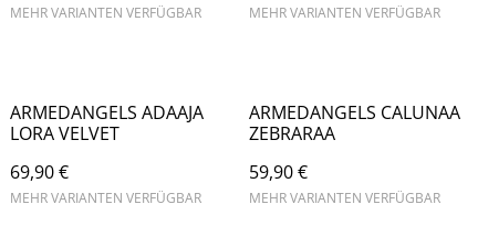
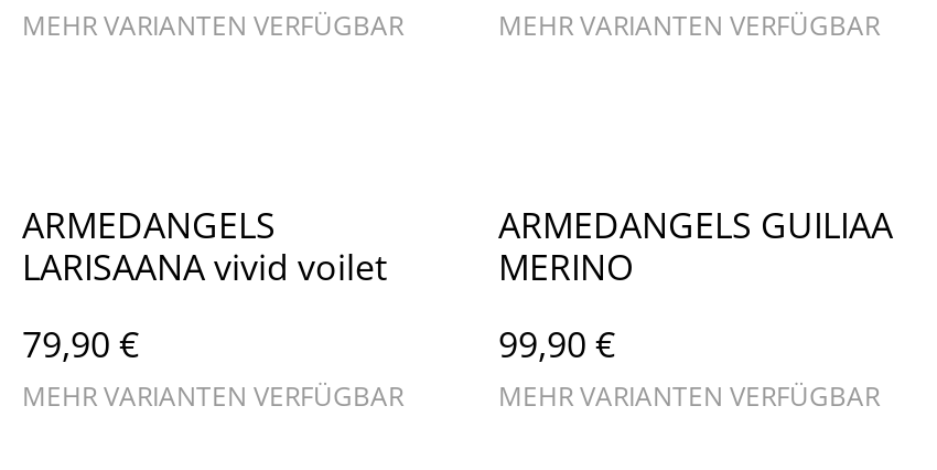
[10,100,204,146] ARMEDANGELS ADAAJA | LORA VELVET -> [22,201,388,291] ARMEDANGELS | LARISAANA vivid voilet
[249,100,460,146] ARMEDANGELS CALUNAA | ZEBRARAA -> [498,201,893,291] ARMEDANGELS GUILIAA | MERINO
[10,160,69,184] 69,90 € -> [22,320,139,368] 79,90 €
[249,160,308,184] 59,90 € -> [498,320,615,368] 99,90 €

